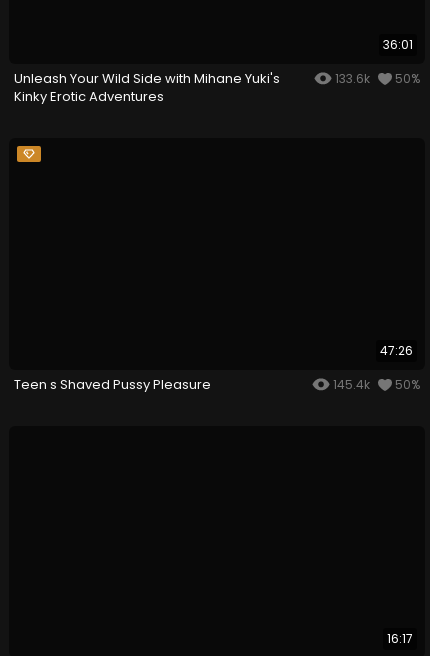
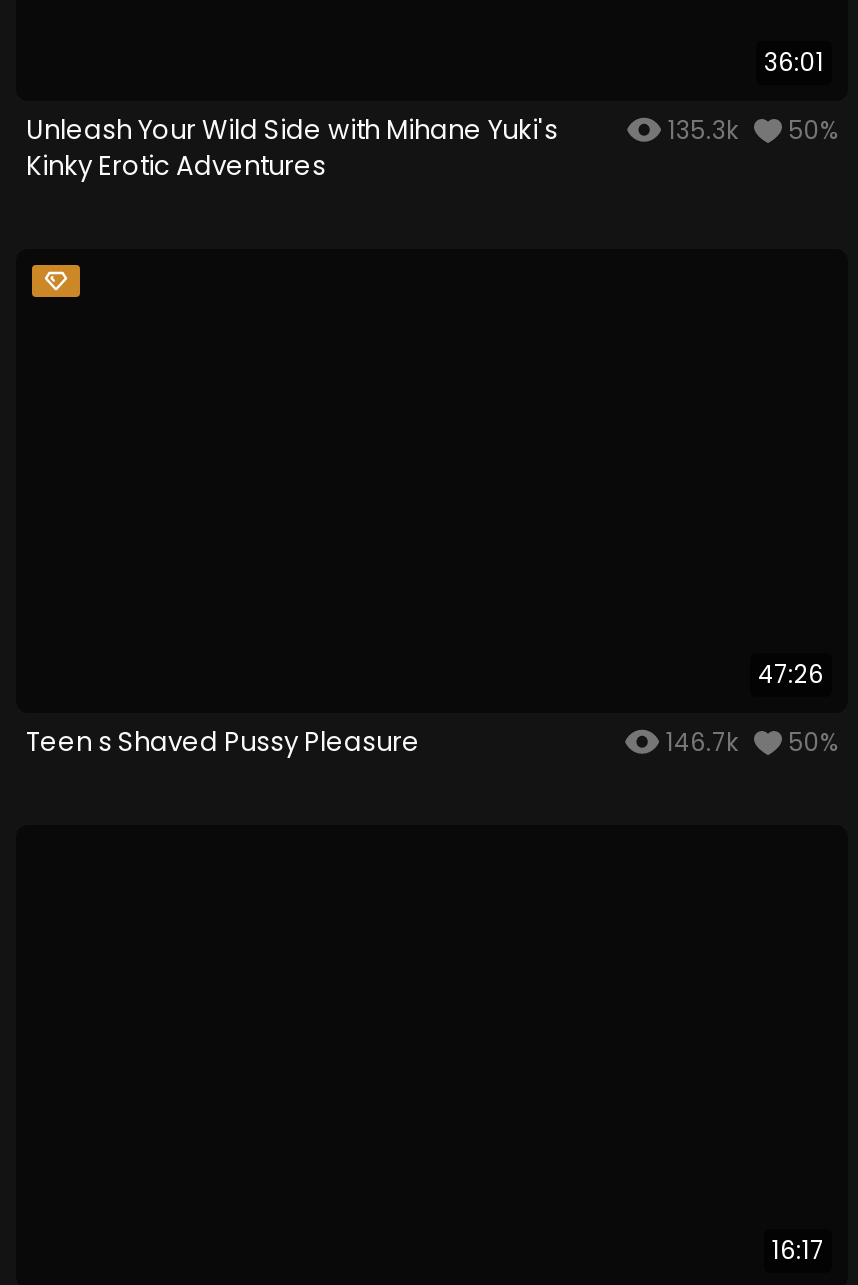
[332,70,420,87] 133.6k 50% -> [662,114,838,148] 135.3k 50%
[330,376,420,393] 145.4k 50% -> [660,725,838,759] 146.7k 50%

